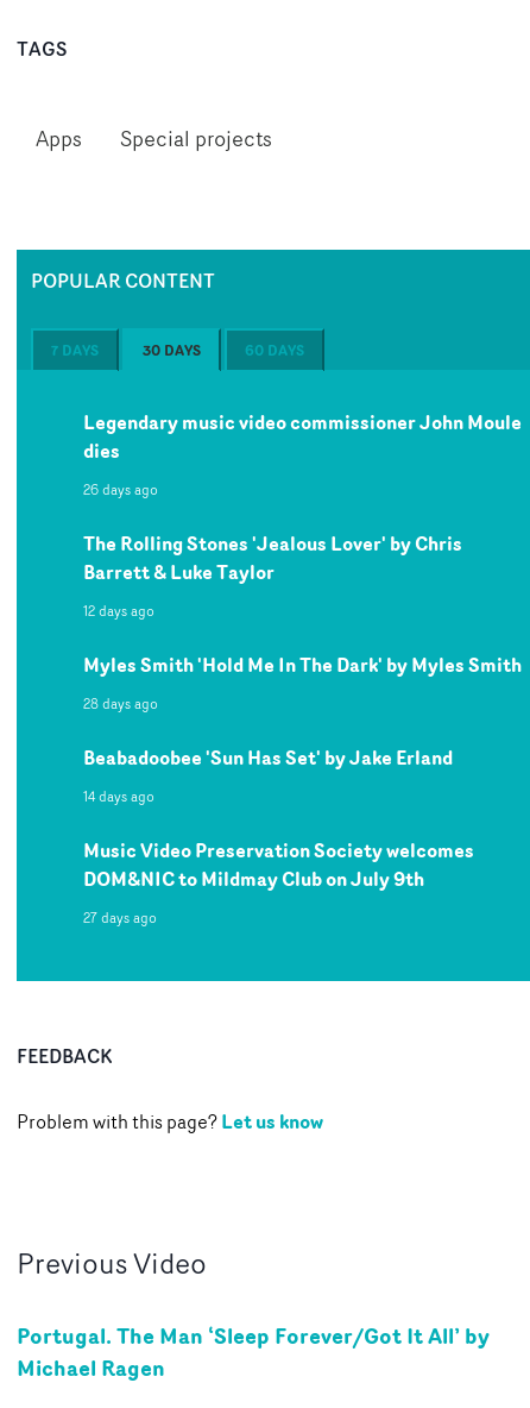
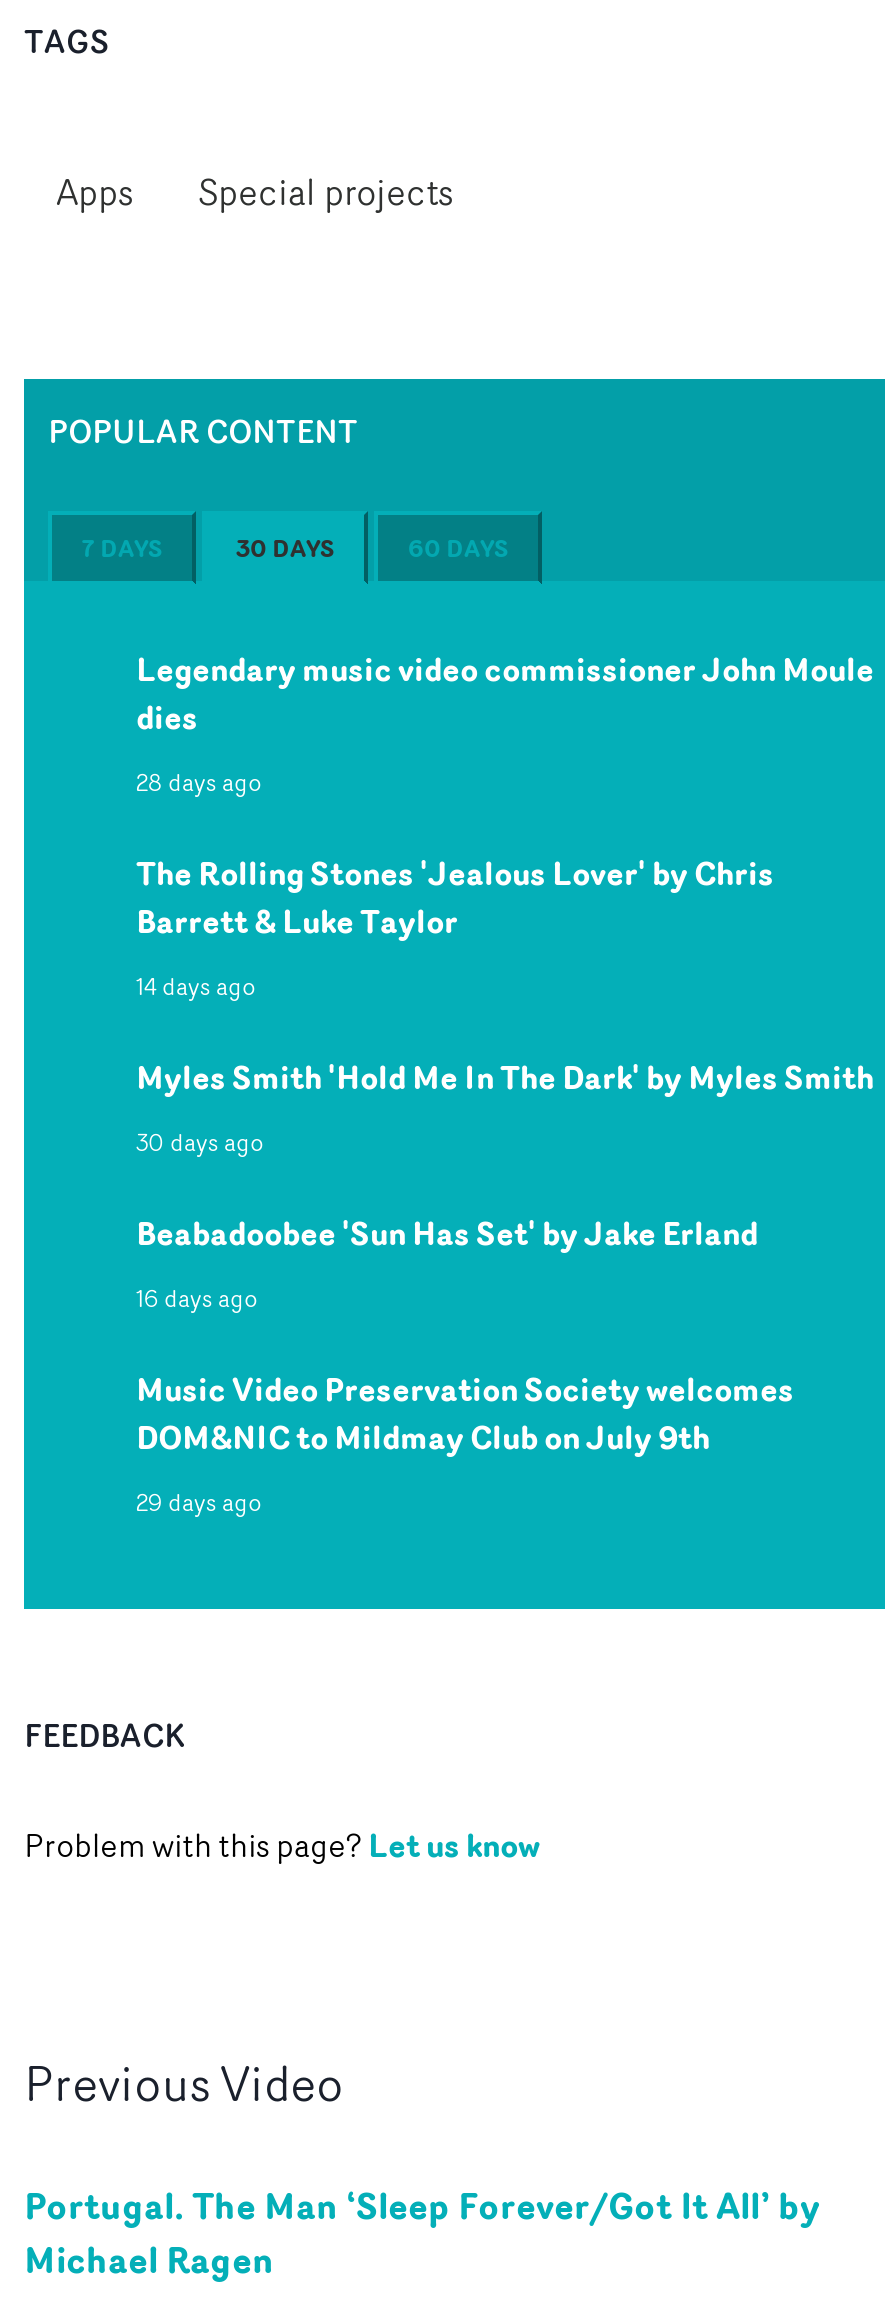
[83,479,158,500] 26 days ago -> [136,765,262,799] 28 days ago
[83,601,154,621] 12 days ago -> [136,969,256,1003] 14 days ago
[83,694,158,714] 28 days ago -> [136,1125,264,1159] 30 days ago
[83,786,154,807] 14 days ago -> [136,1281,258,1315] 16 days ago
[83,908,157,928] 27 days ago -> [136,1485,262,1519] 29 days ago

